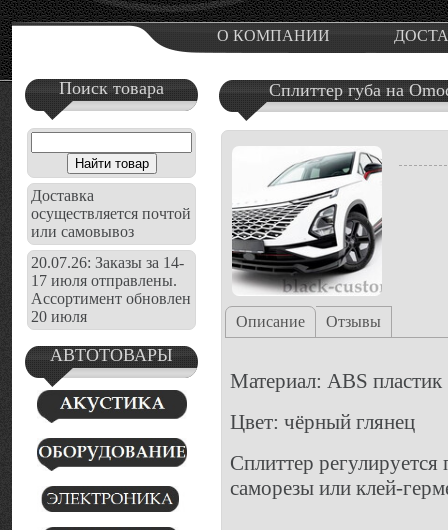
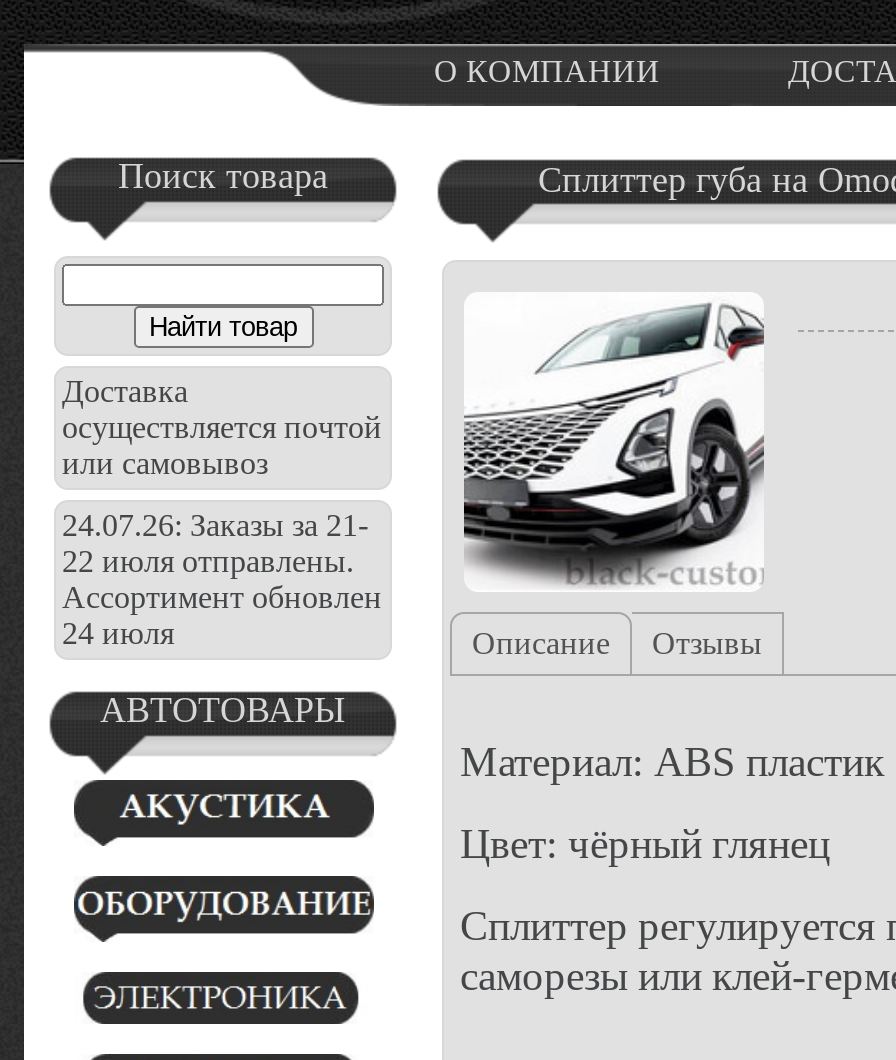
[31,254,184,271] 20.07.26: Заказы за 14- -> [62,508,368,542] 24.07.26: Заказы за 21-
[31,272,177,289] 17 июля отправлены. -> [62,544,354,578] 22 июля отправлены.
[31,308,87,325] 20 июля -> [62,616,174,650] 24 июля

